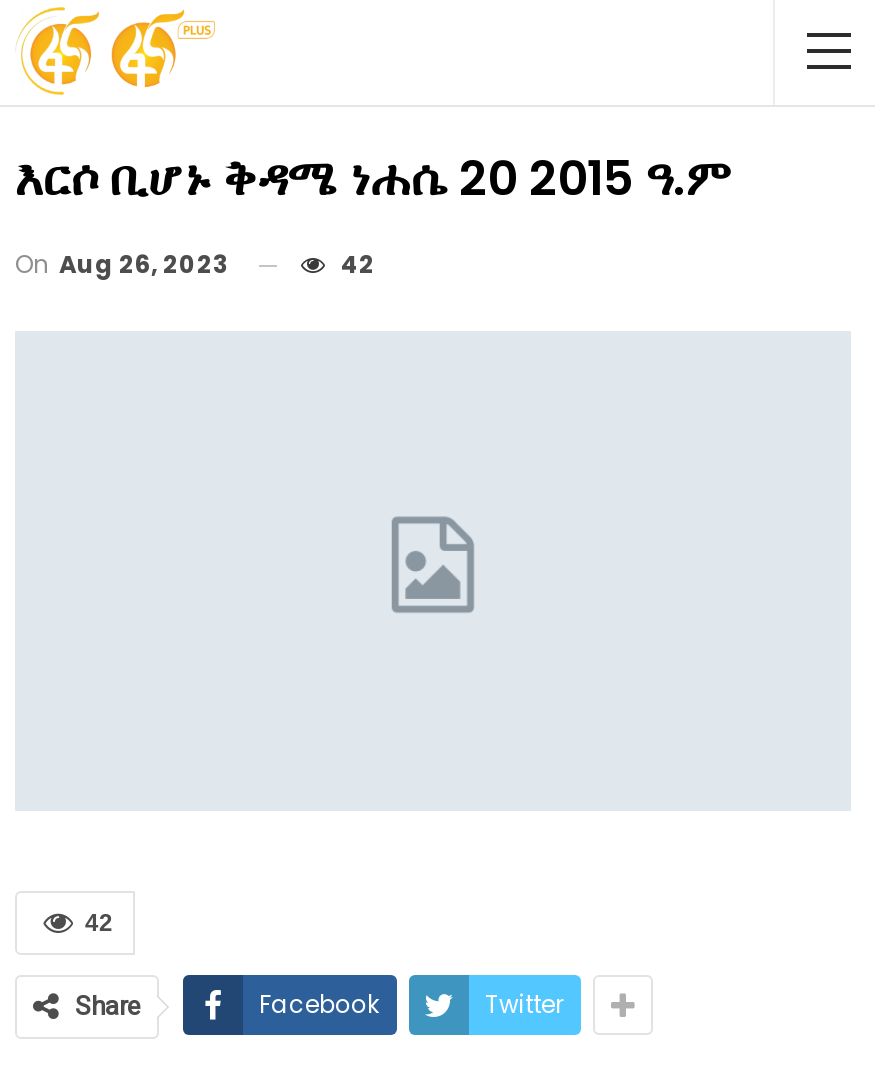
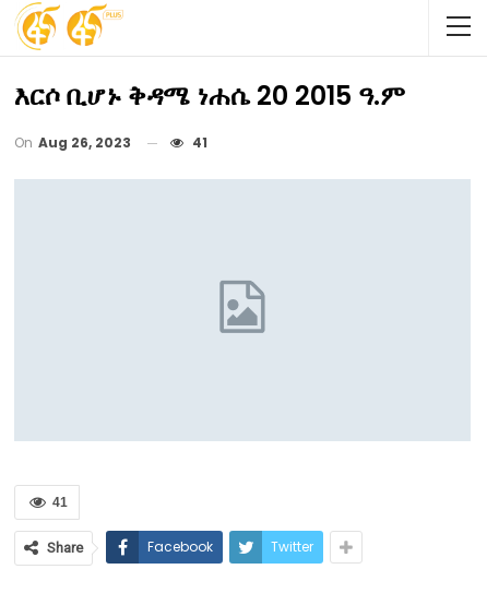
[341,247,375,281] 42 -> [192,133,207,152] 41
[85,908,113,936] 42 -> [52,494,68,510] 41

